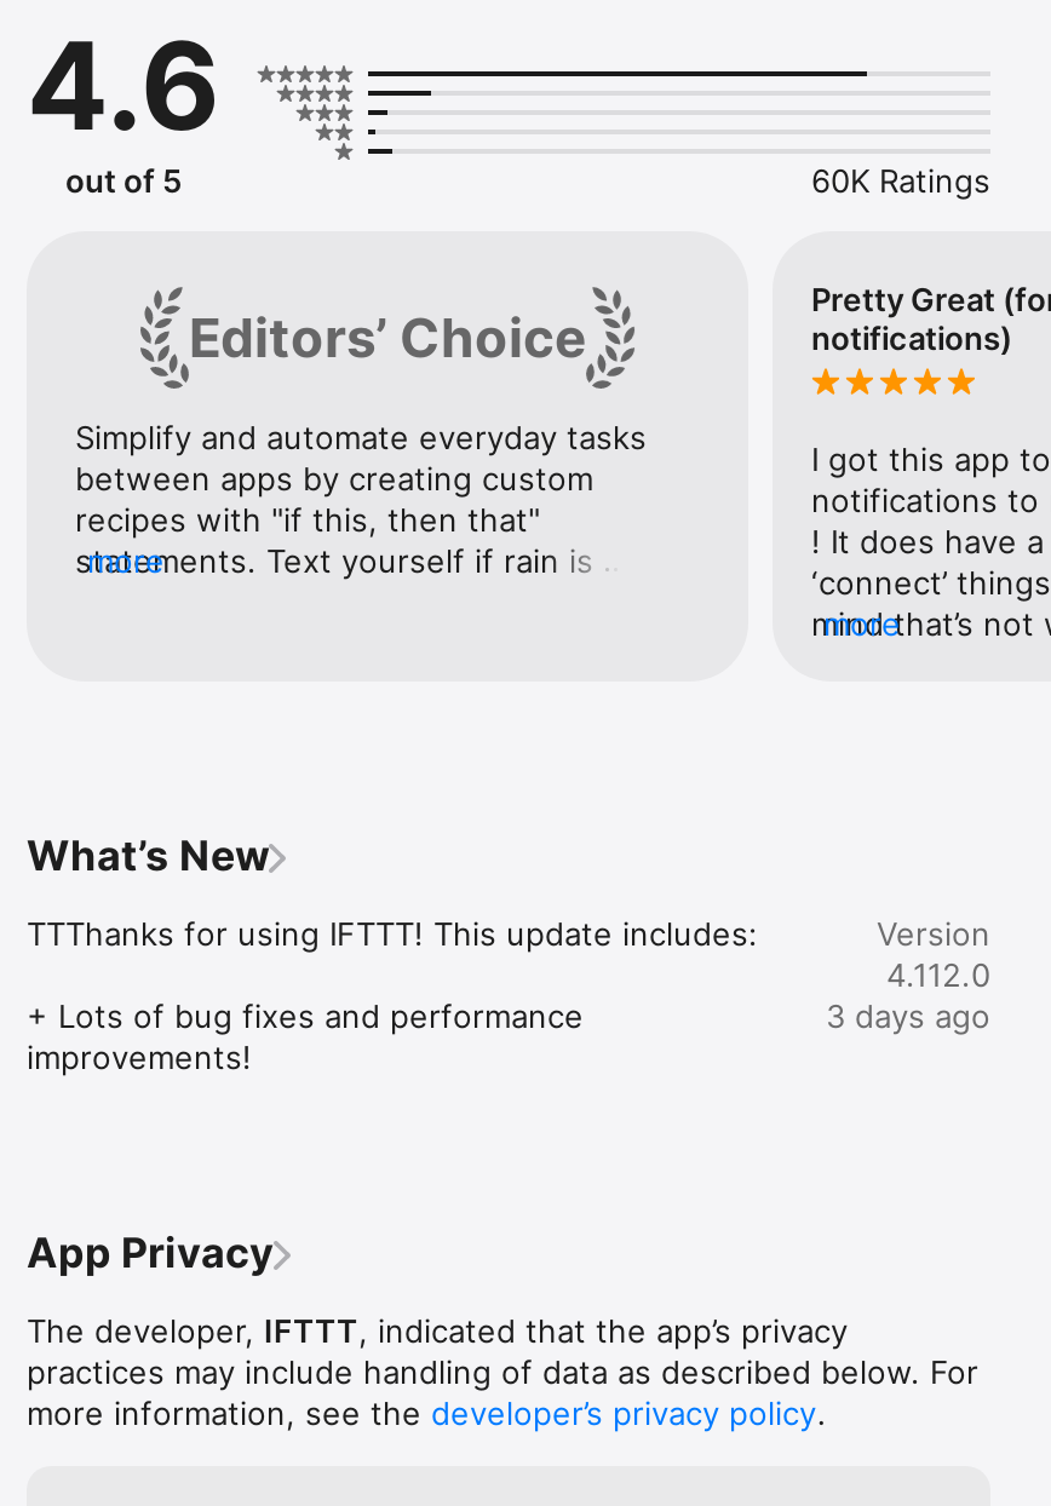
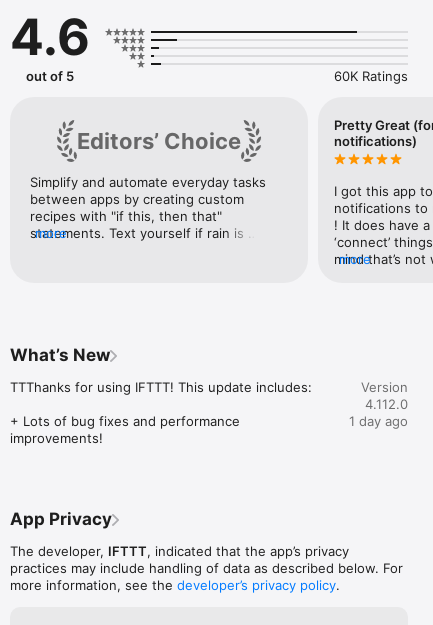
[826,997,990,1036] 3 days ago -> [349,413,408,429] 1 day ago

